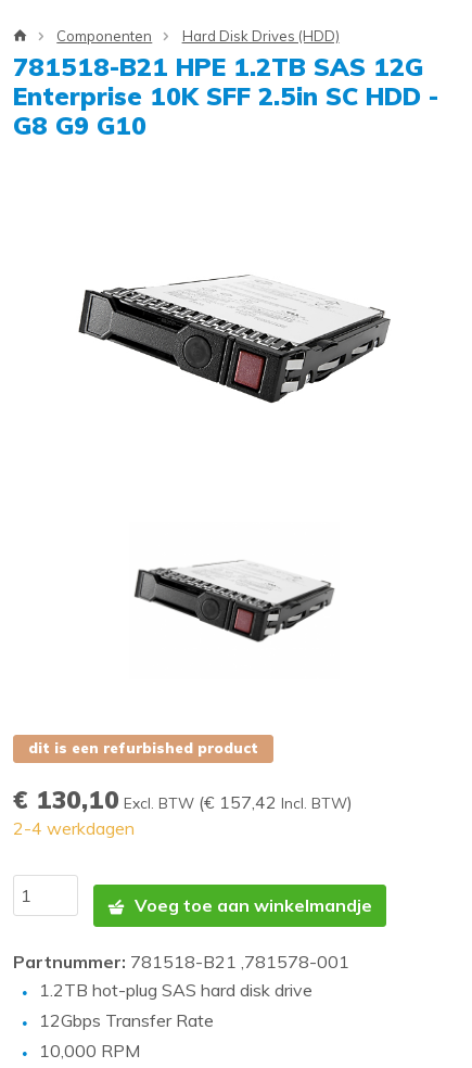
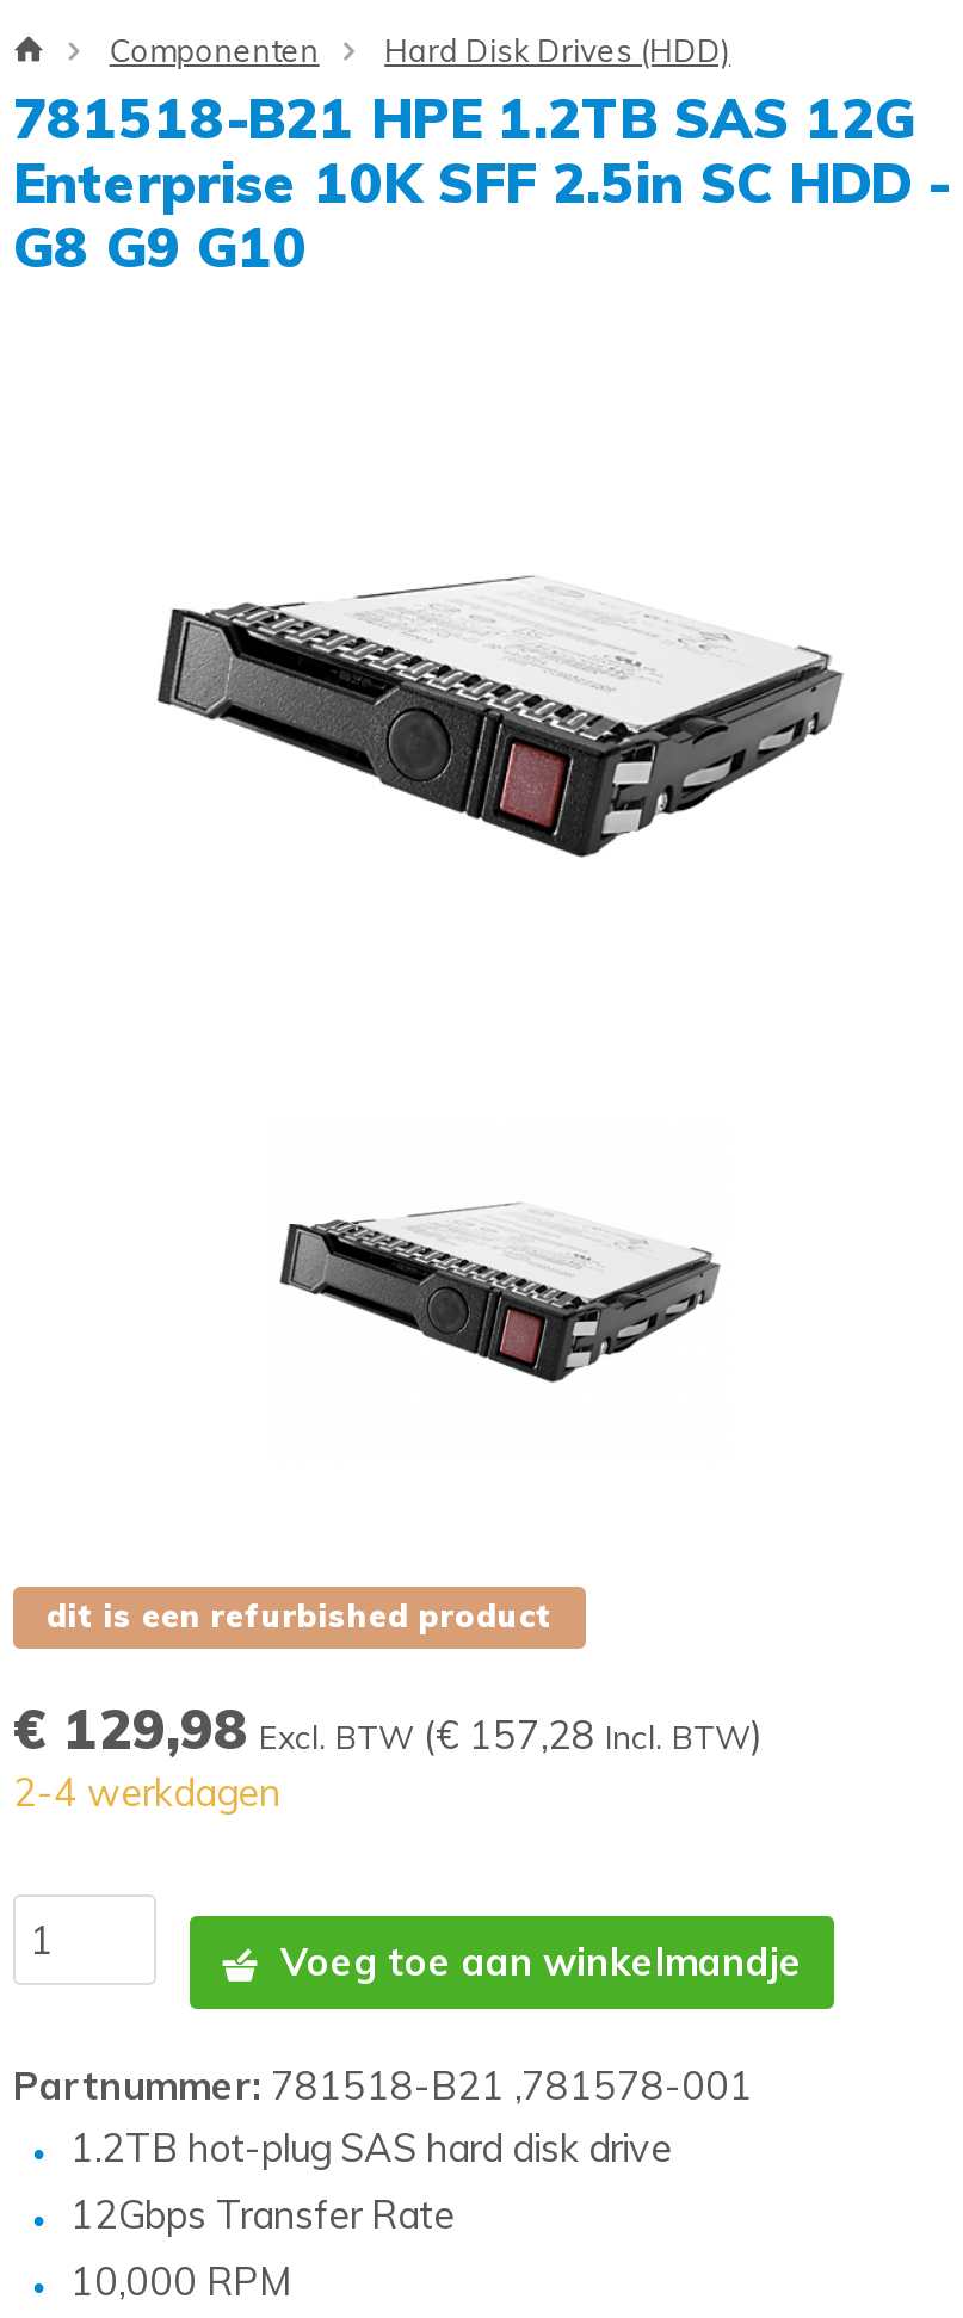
[13,784,353,816] € 130,10 Excl. BTW (€ 157,42 Incl. BTW) -> [13,1695,763,1764] € 129,98 Excl. BTW (€ 157,28 Incl. BTW)

